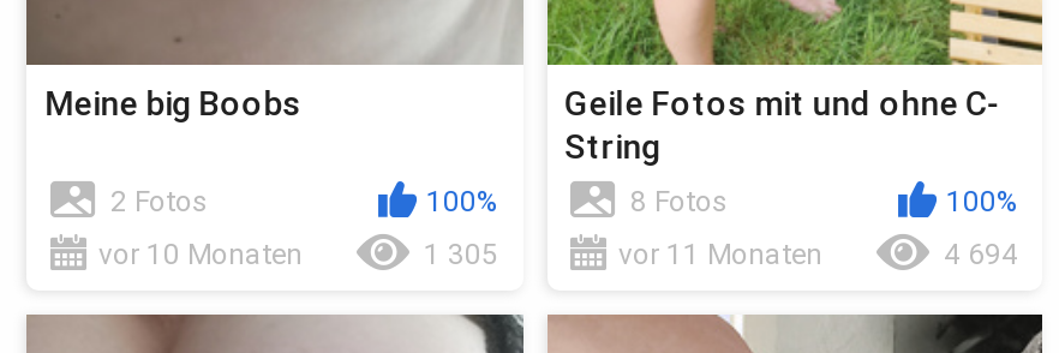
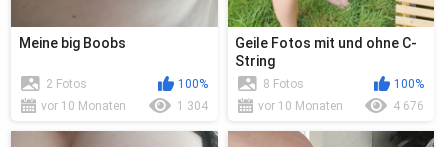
[424,237,498,271] 1 305 -> [176,99,207,113] 1 304
[618,237,822,271] vor 11 Monaten -> [257,99,342,113] vor 10 Monaten
[944,237,1018,271] 4 694 -> [393,99,424,113] 4 676

